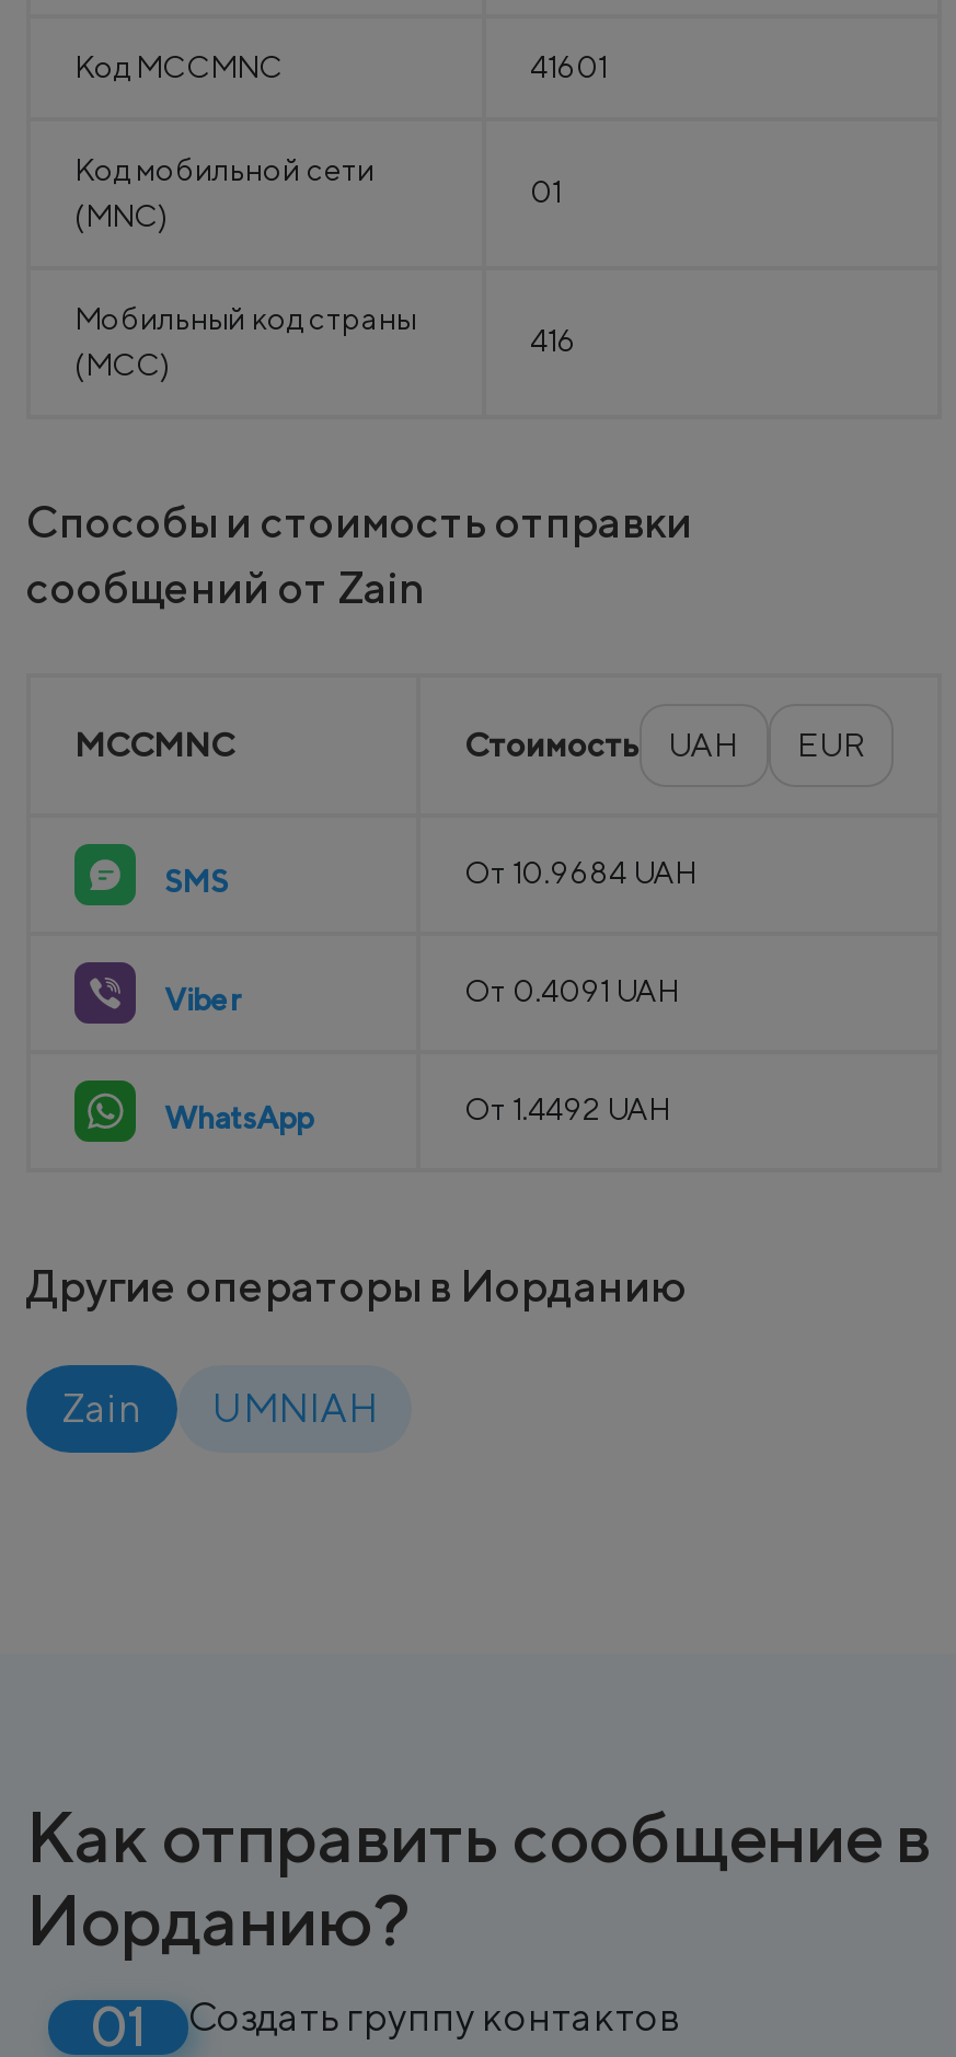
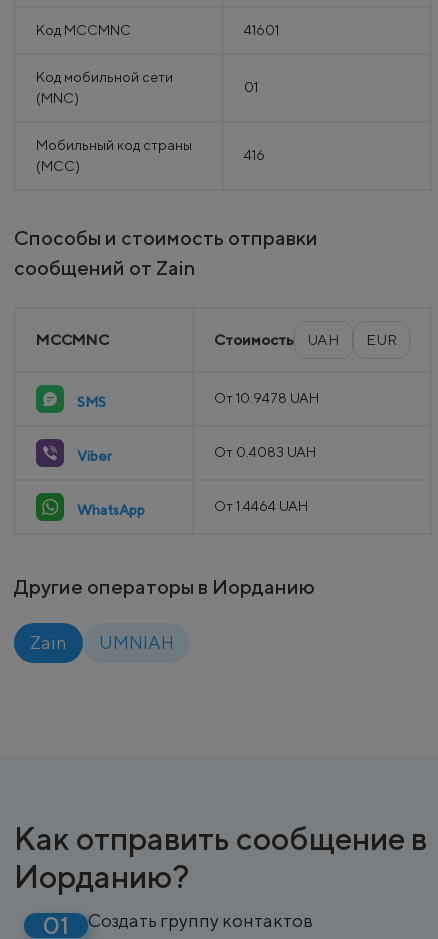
[464,855,696,890] От 10.9684 UAH -> [214,390,319,406] От 10.9478 UAH
[464,974,679,1009] От 0.4091 UAH -> [214,444,316,460] От 0.4083 UAH
[464,1092,670,1127] От 1.4492 UAH -> [214,498,308,514] От 1.4464 UAH

